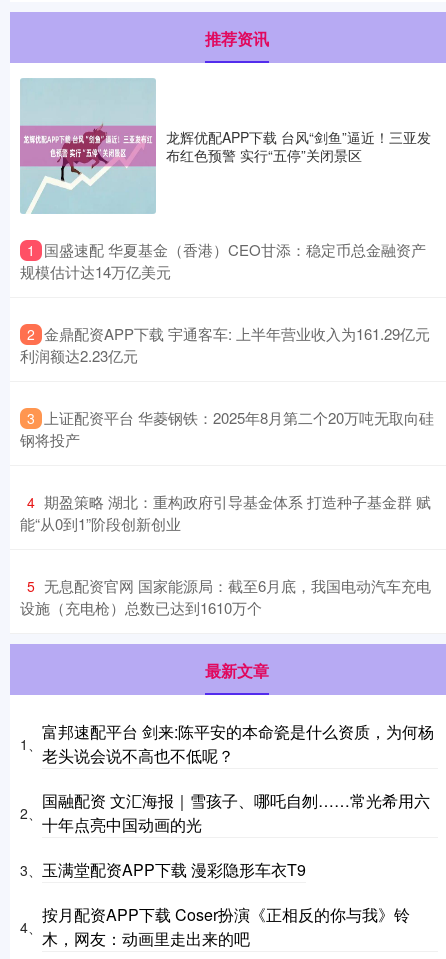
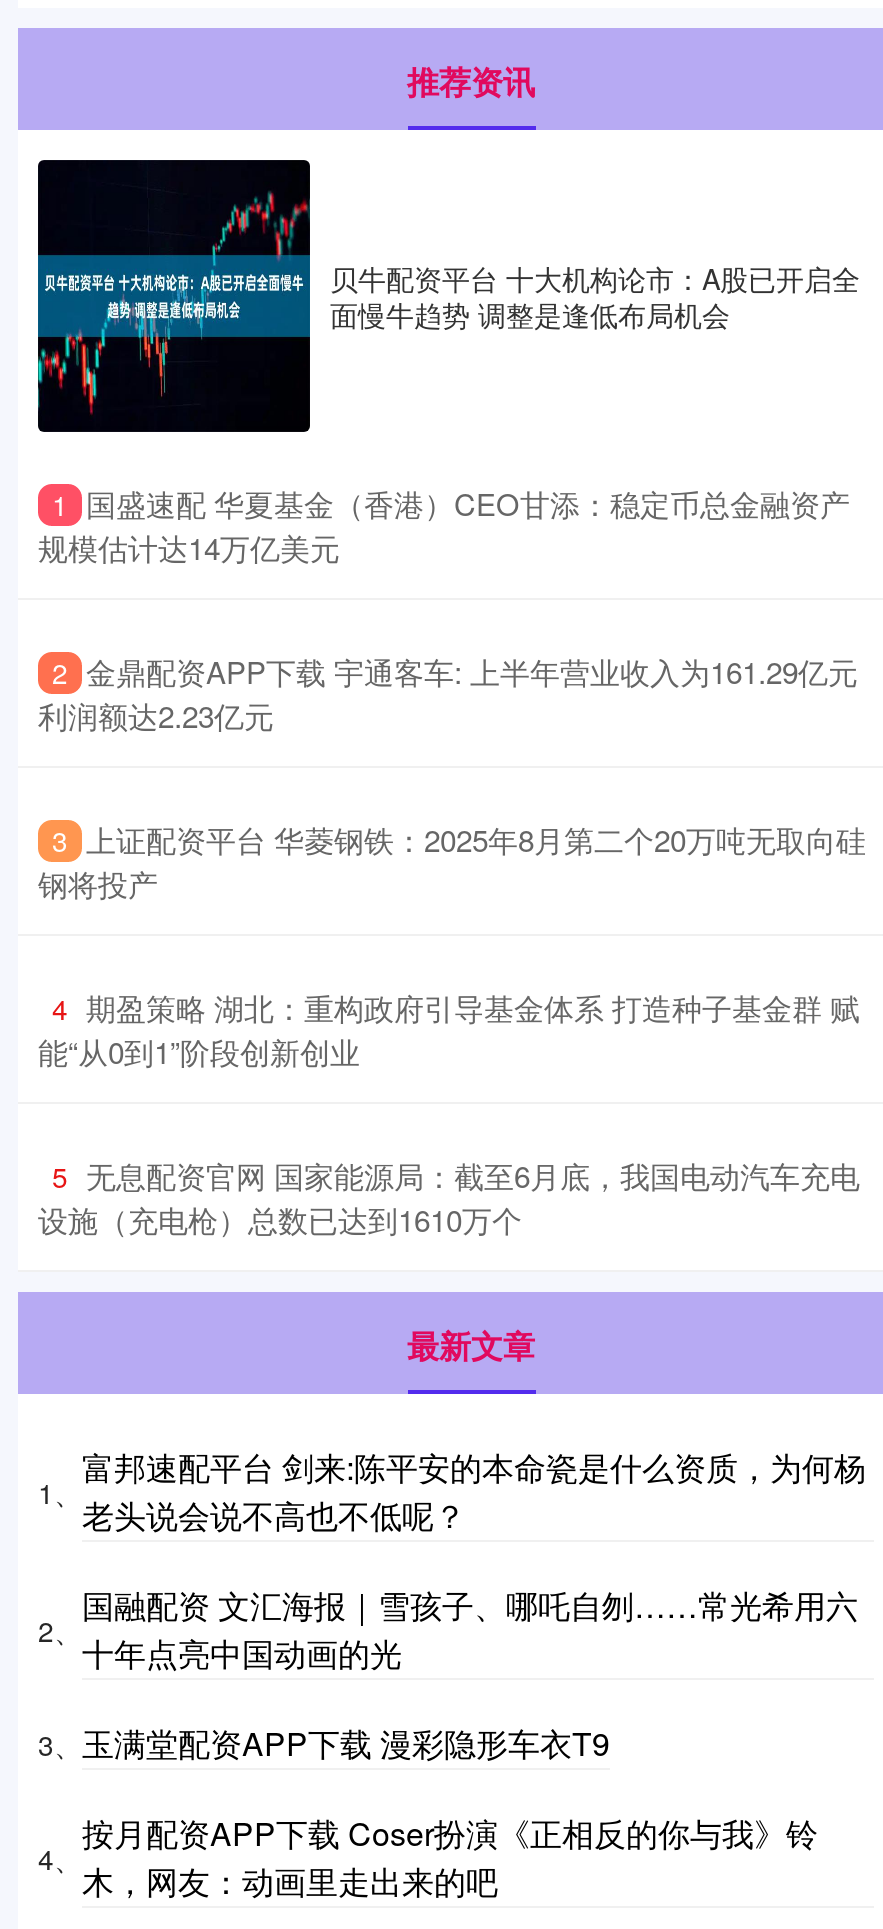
[19,78,431,214] [image] | 龙辉优配APP下载 台风“剑鱼”逼近！三亚发 | 布红色预警 实行“五停”关闭景区 -> [36,158,860,434] [image] | 贝牛配资平台 十大机构论市：A股已开启全 | 面慢牛趋势 调整是逢低布局机会

